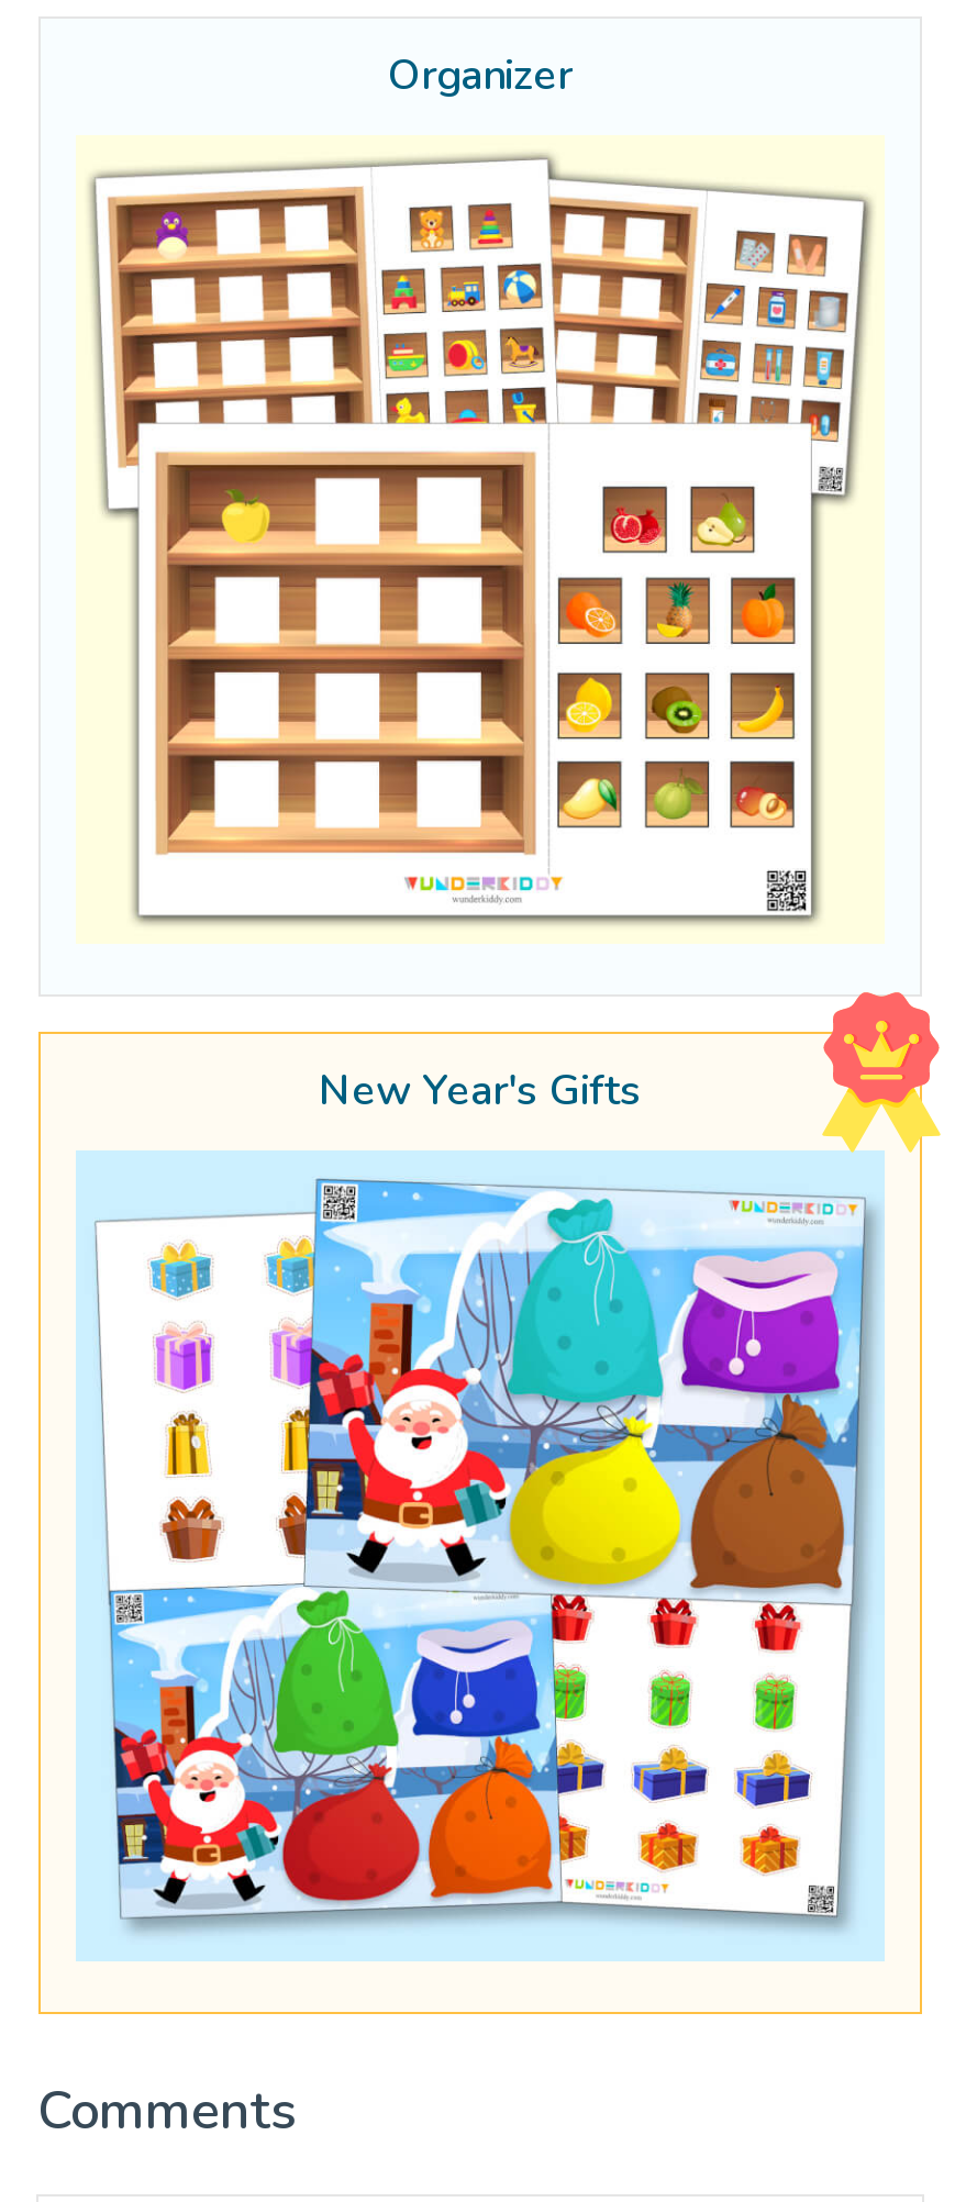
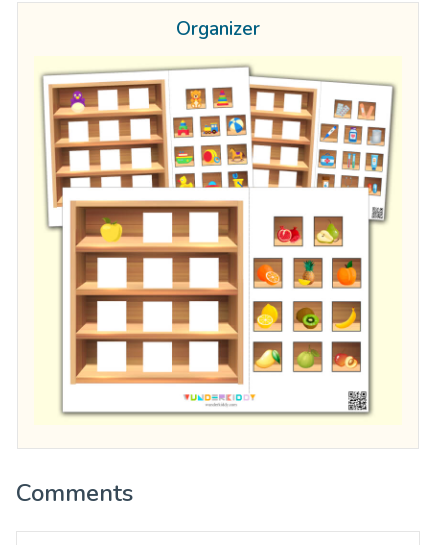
[36,990,942,2016] [image] | New Year's Gifts -> none

